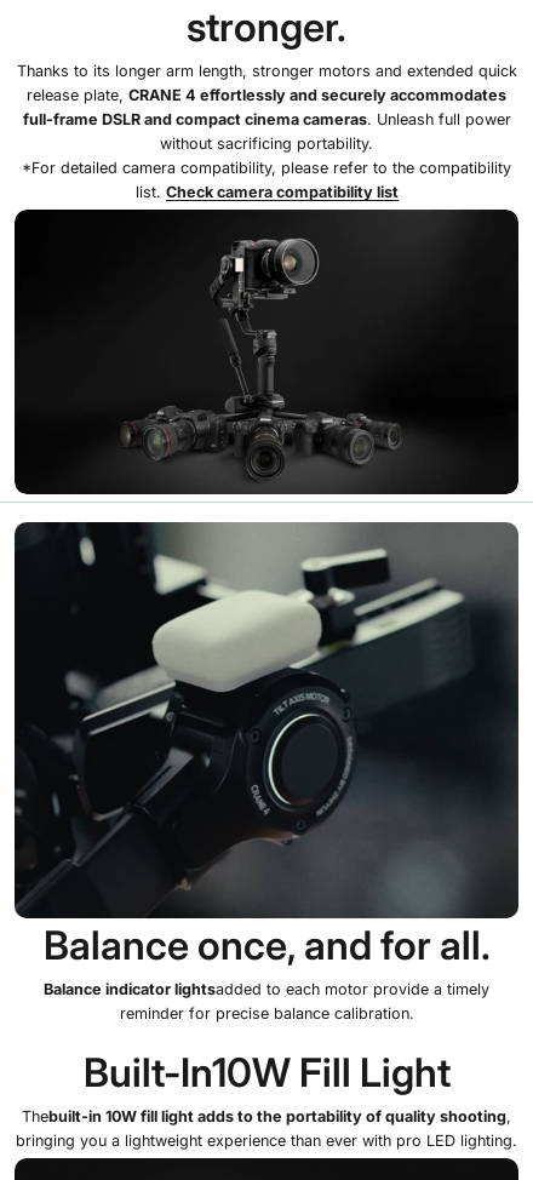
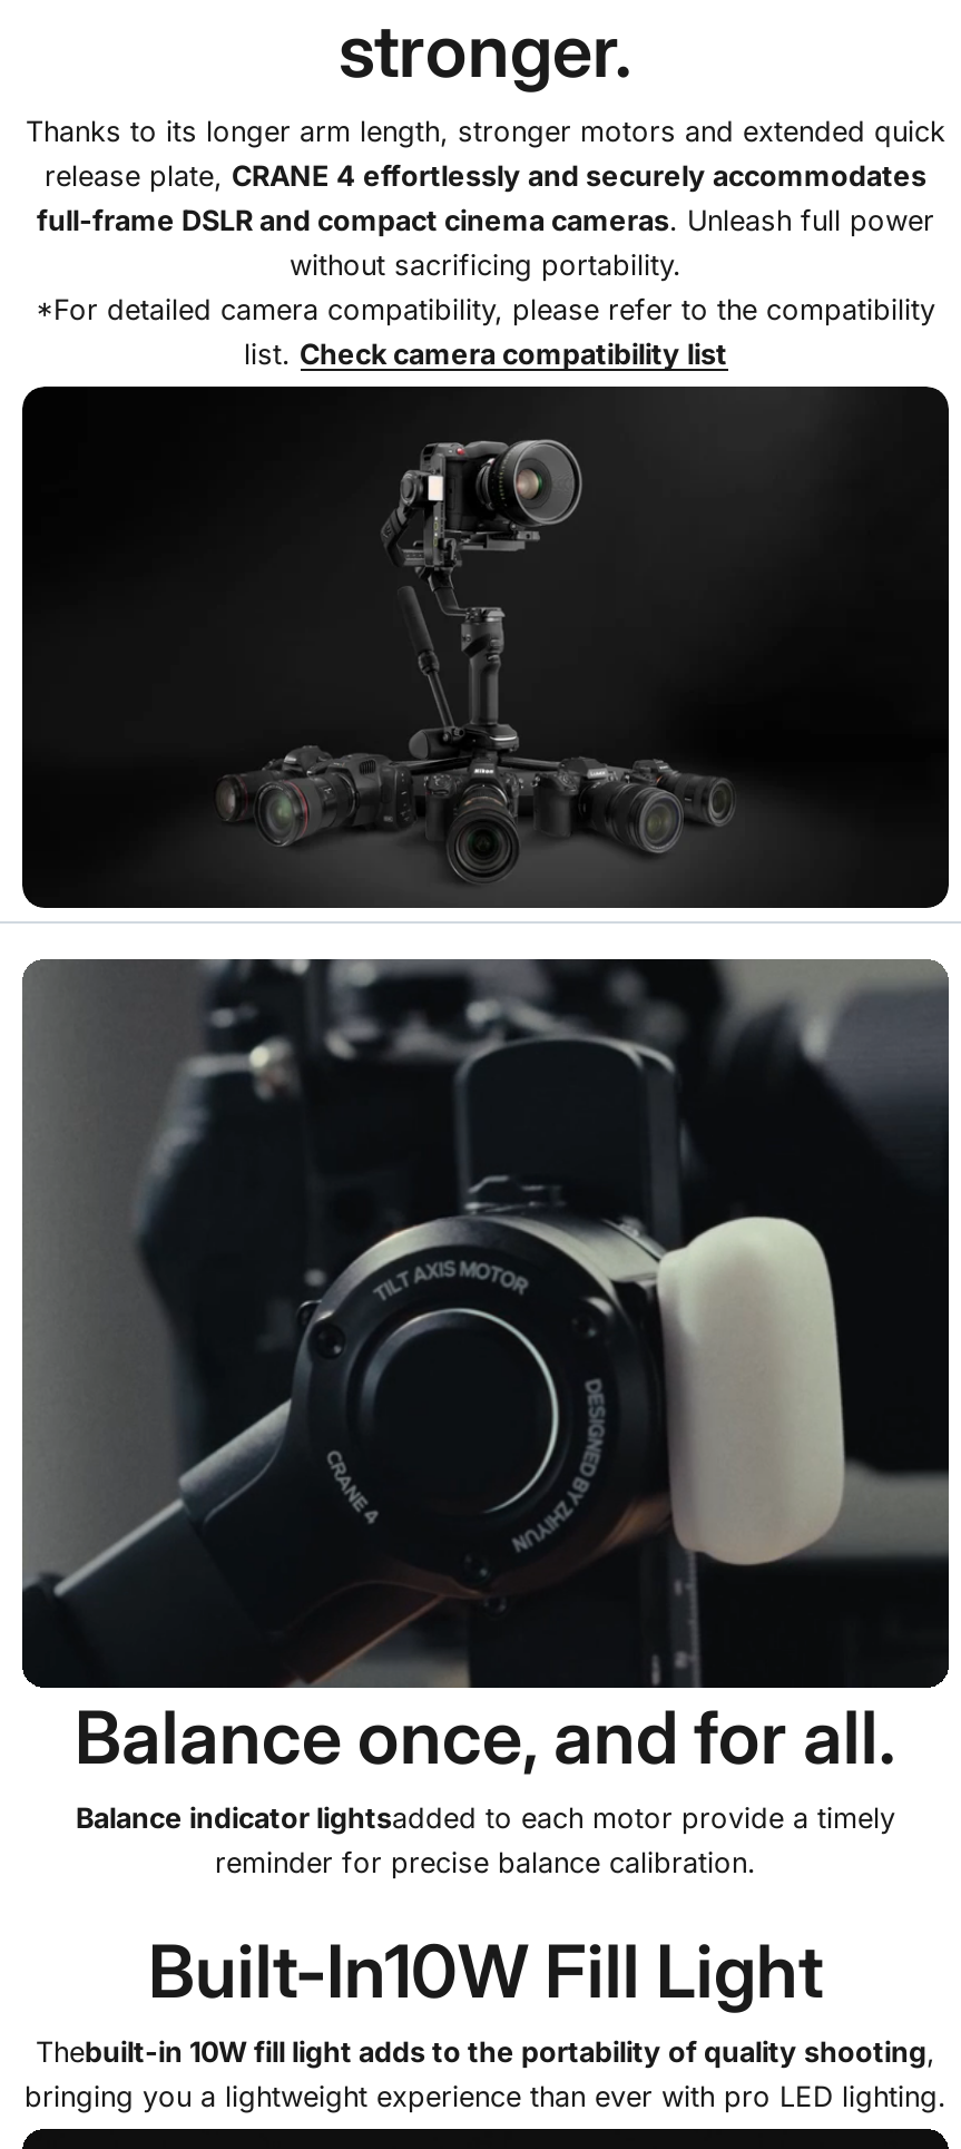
[15,522,517,918] [image] -> [22,958,949,1687] [image]

